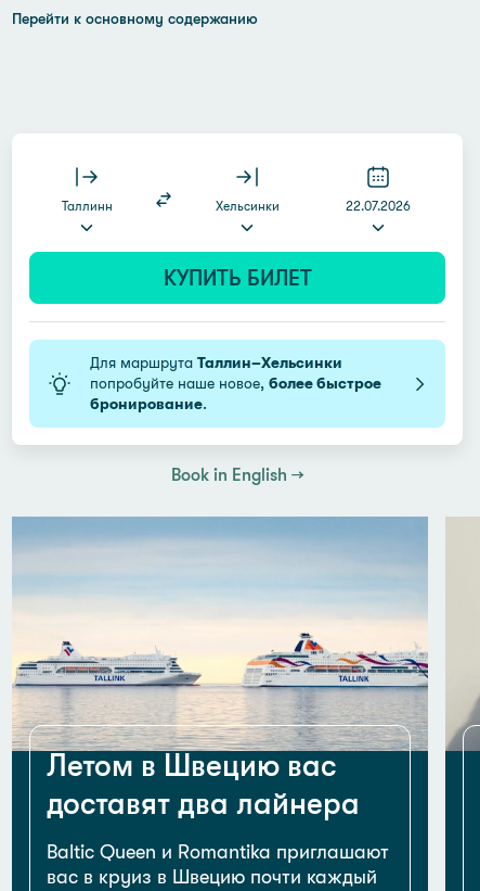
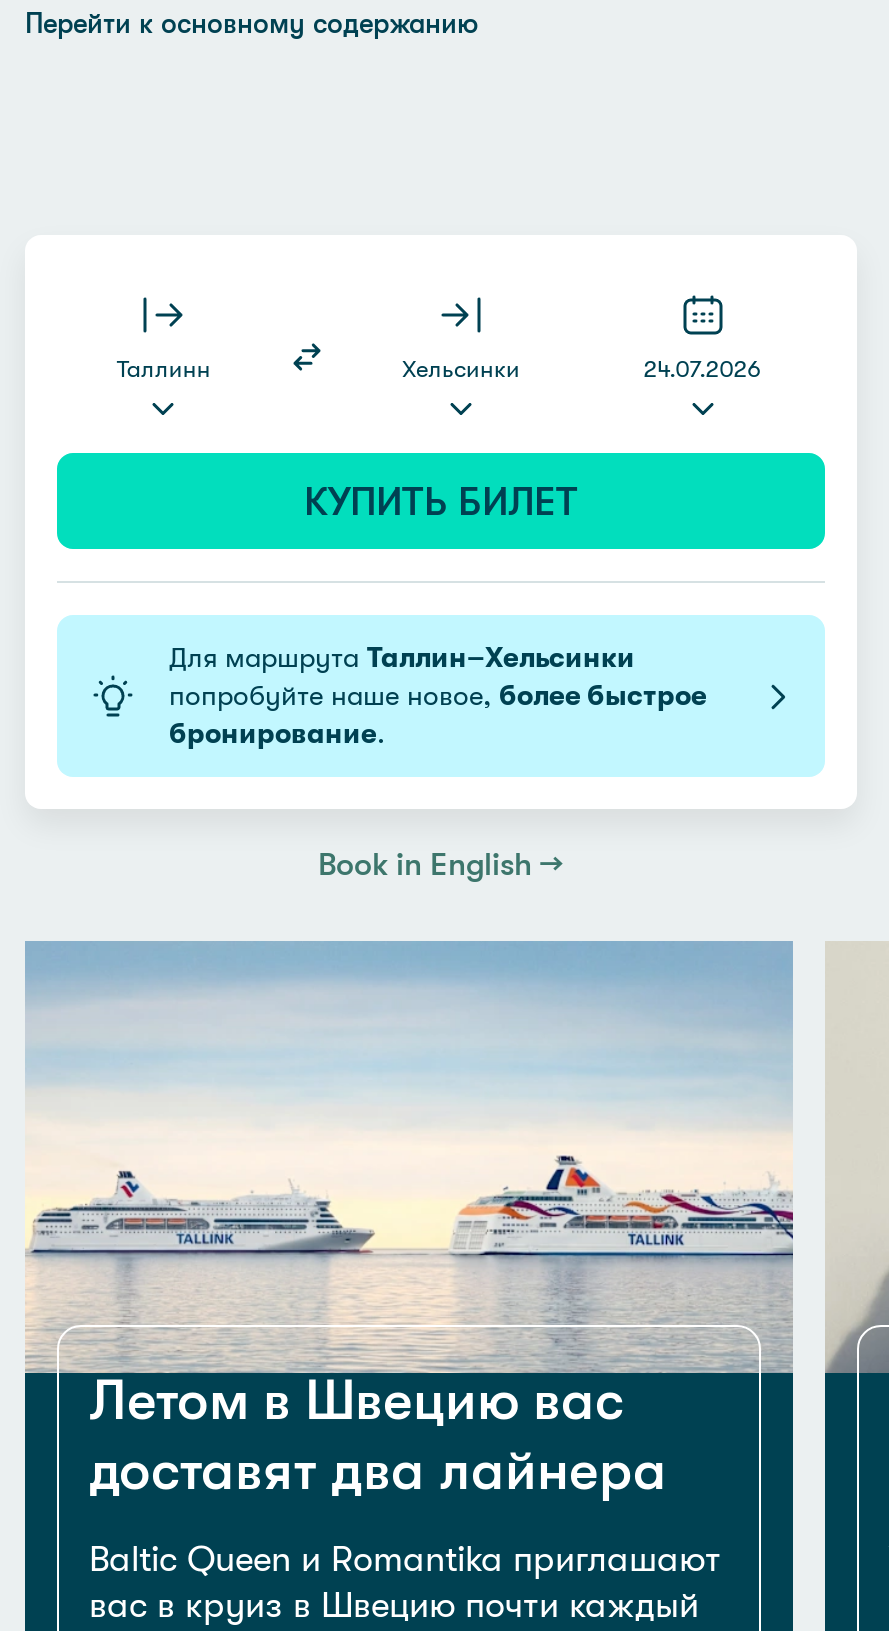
[346,200,411,213] 22.07.2026 -> [643,357,761,381] 24.07.2026

